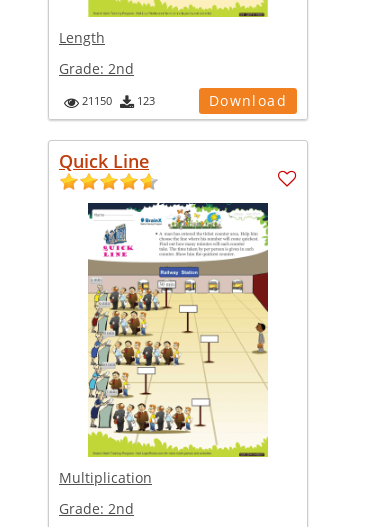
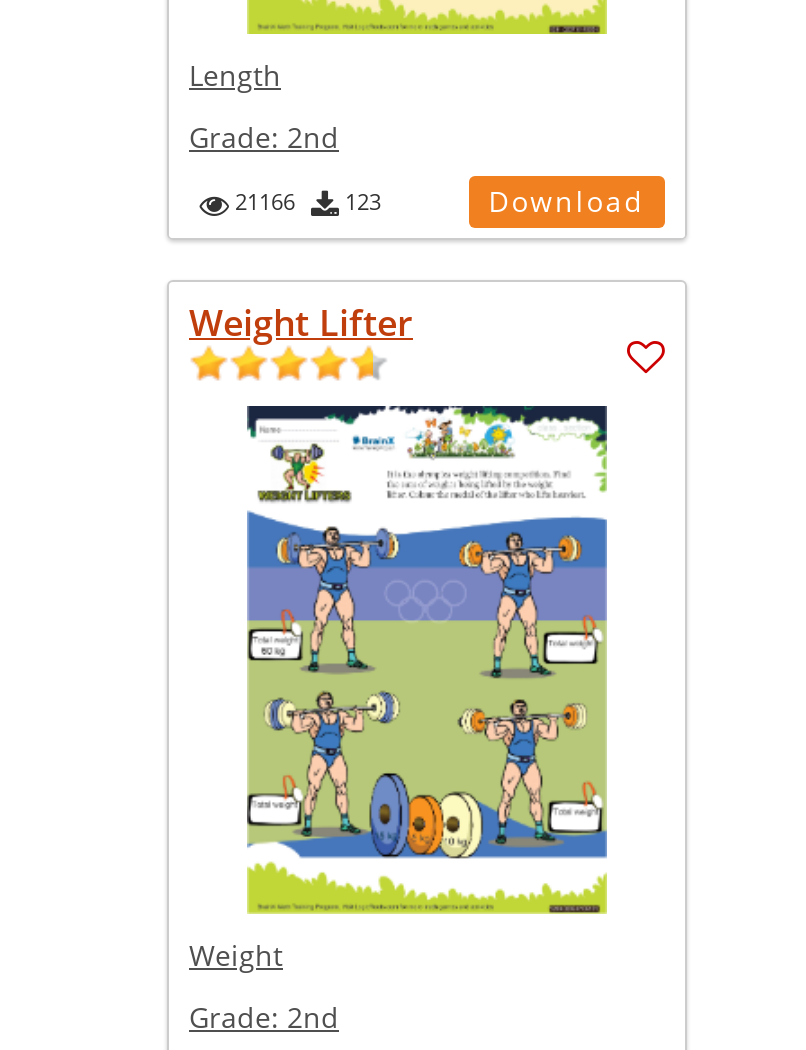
[82,93,155,108] 21150 123 -> [235,186,381,216] 21166 123
[59,149,149,173] Quick Line -> [189,298,413,346] Weight Lifter
[59,220,269,487] [image] | Multiplication -> [189,442,609,974] [image] | Weight

